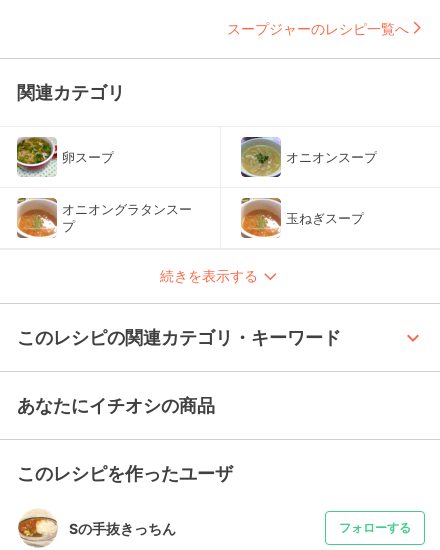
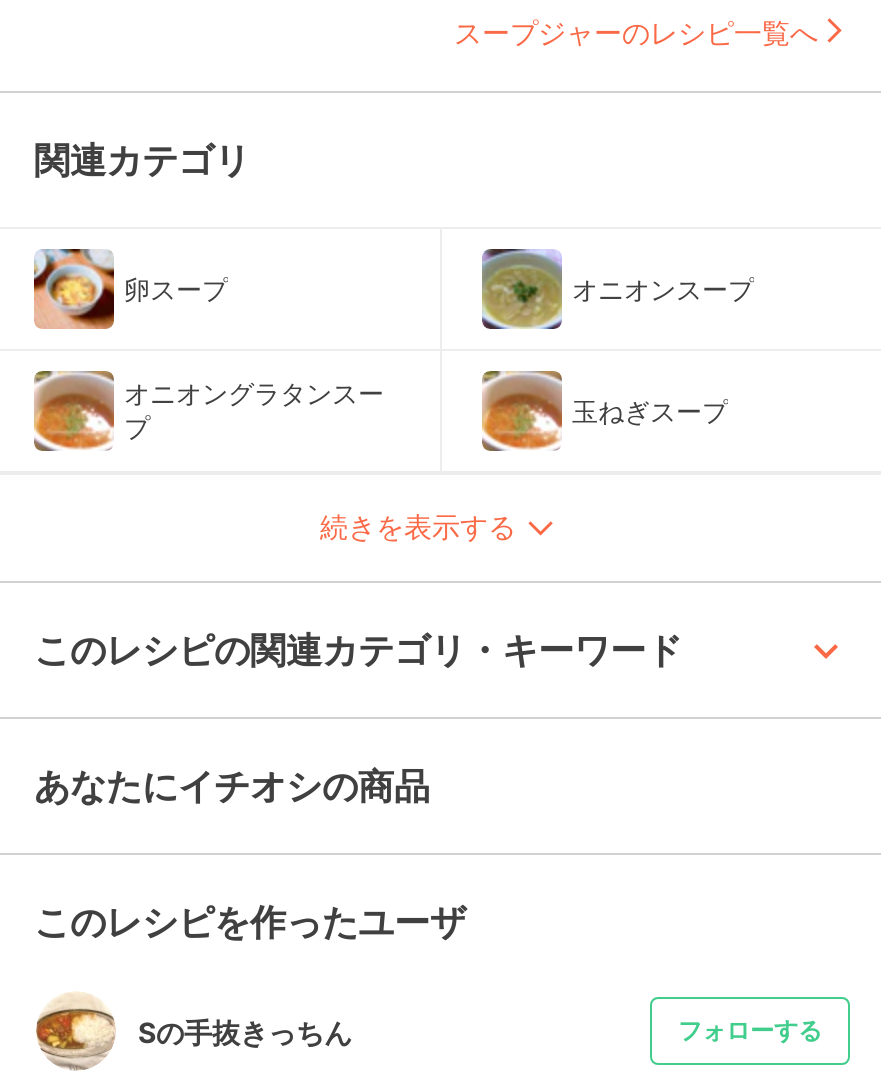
[16,136,58,177] [image] -> [32,247,116,329] [image]

